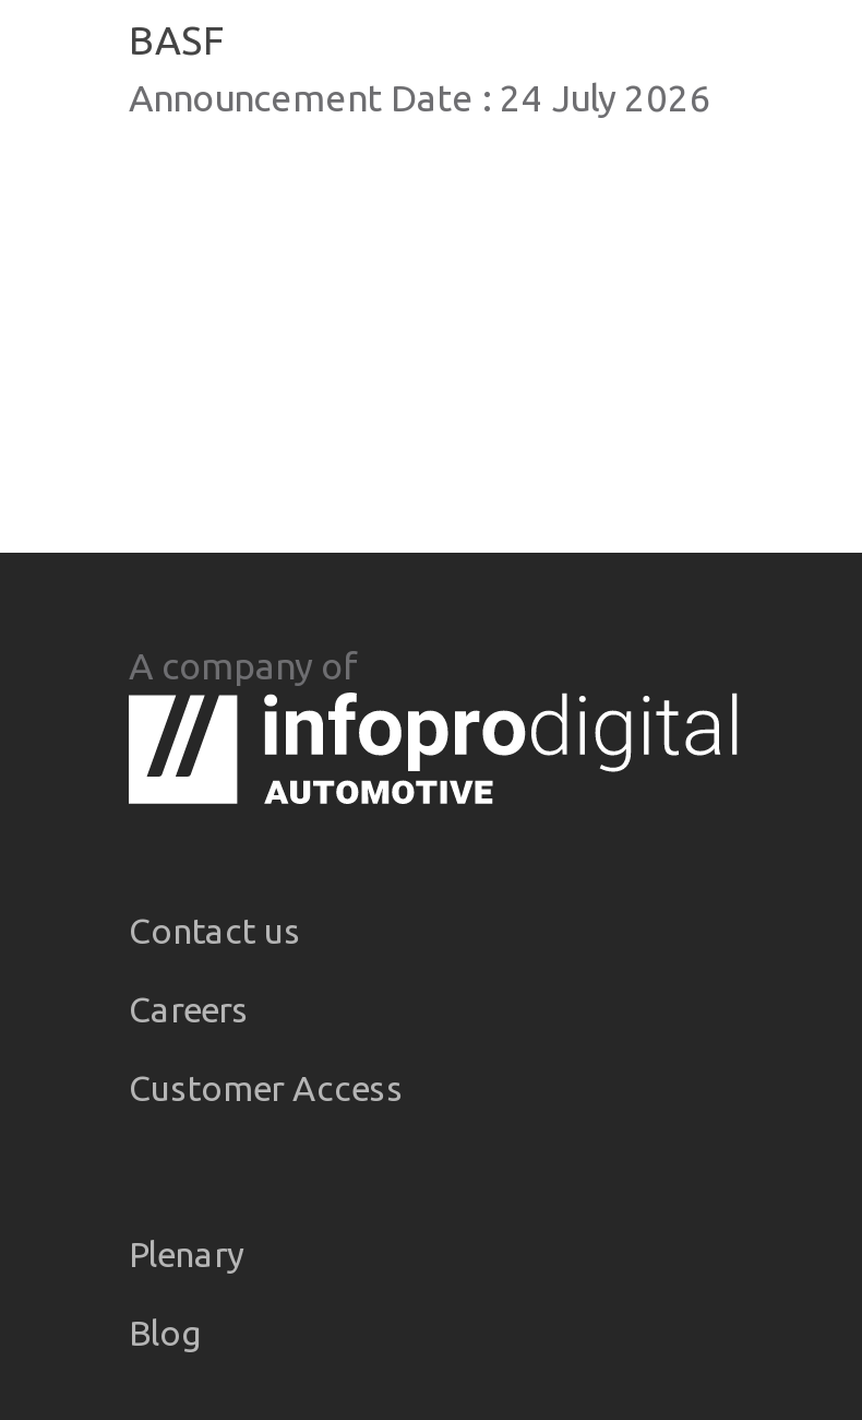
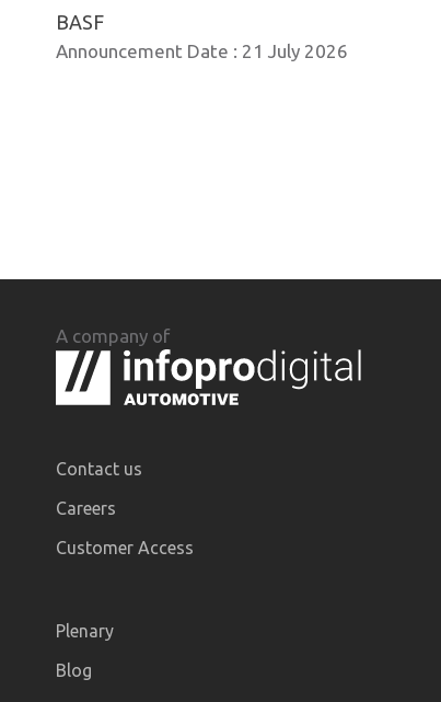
[129,76,711,118] Announcement Date : 24 July 2026 -> [56,41,348,61] Announcement Date : 21 July 2026

